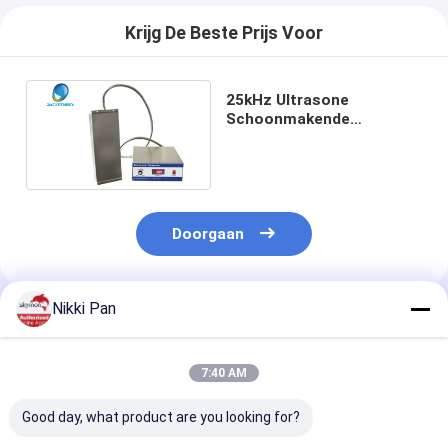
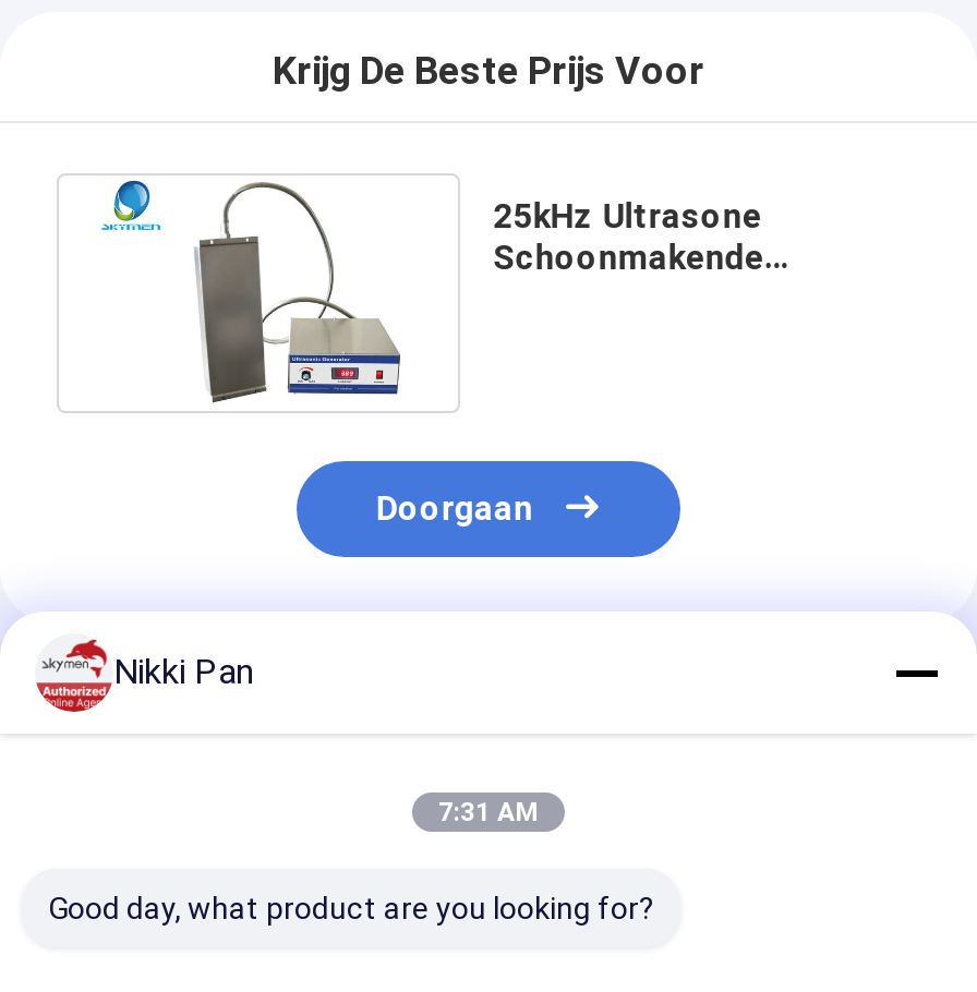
[201,366,247,380] 7:40 AM -> [438,797,539,827] 7:31 AM

